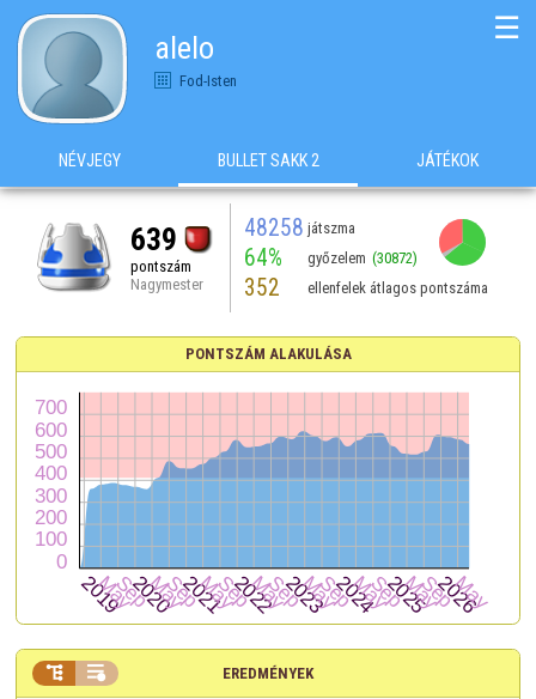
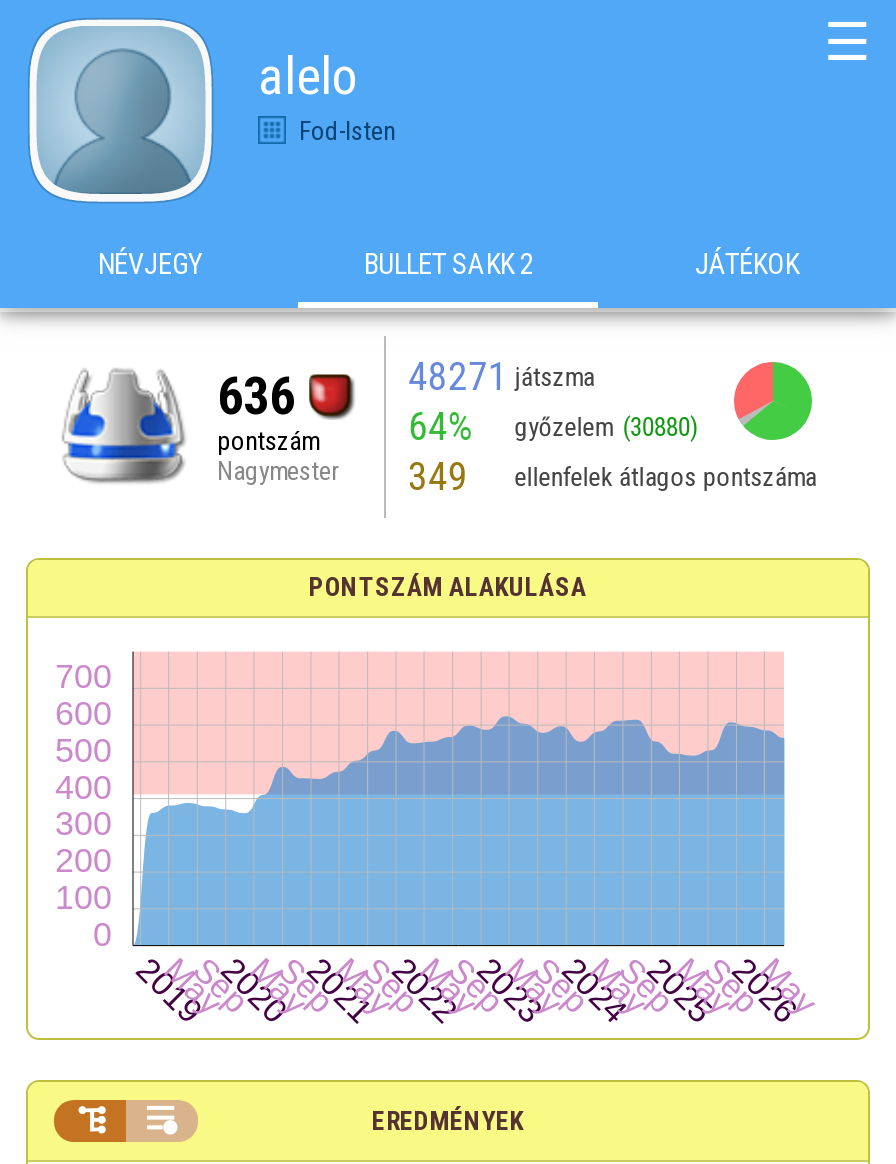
[244,214,356,241] 48258 játszma -> [408,353,594,399] 48271 játszma
[130,221,176,257] 639 -> [217,365,295,425] 636
[244,244,418,271] 64% győzelem (30872) -> [408,403,698,449] 64% győzelem (30880)
[244,273,488,301] 352 ellenfelek átlagos pontszáma -> [408,453,816,499] 349 ellenfelek átlagos pontszáma

